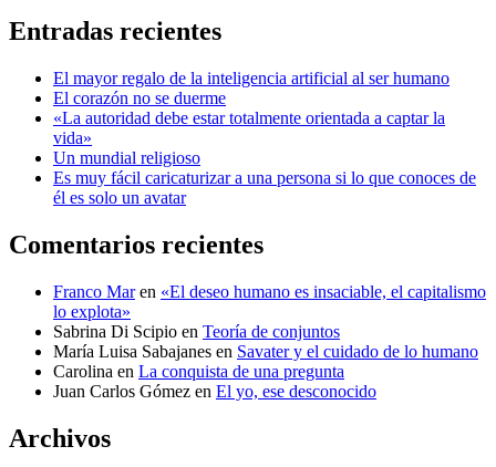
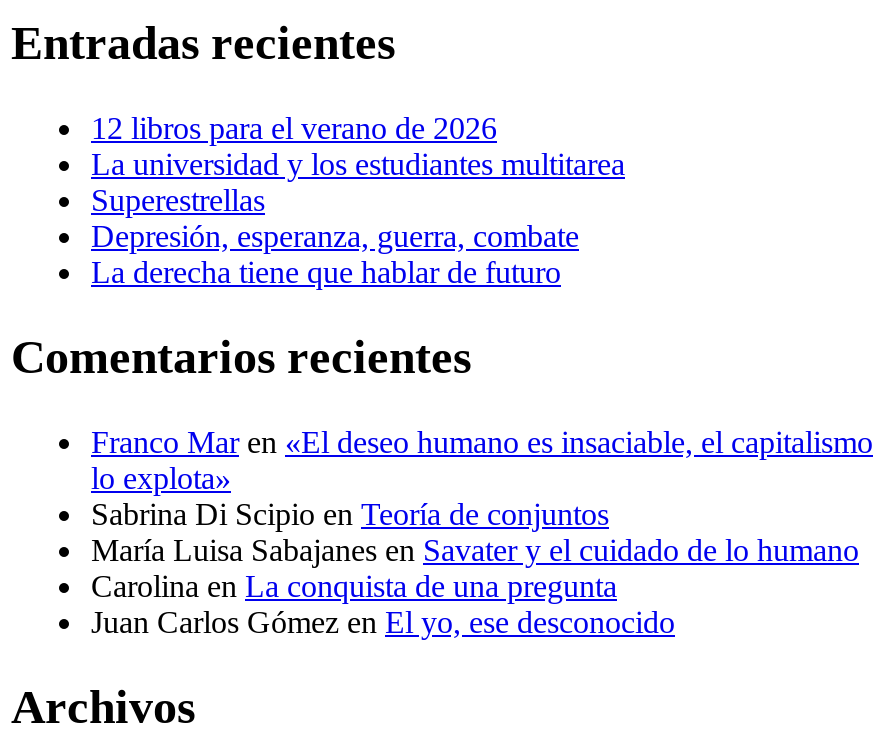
[53,69,476,207] El mayor regalo de la inteligencia artificial al ser humano | El corazón no se duerme | «La autoridad debe estar totalmente orientada a captar la | vida» | Un mundial religioso | Es muy fácil caricaturizar a una persona si lo que conoces de | él es solo un avatar -> [91,112,625,290] 12 libros para el verano de 2026 | La universidad y los estudiantes multitarea | Superestrellas | Depresión, esperanza, guerra, combate | La derecha tiene que hablar de futuro

